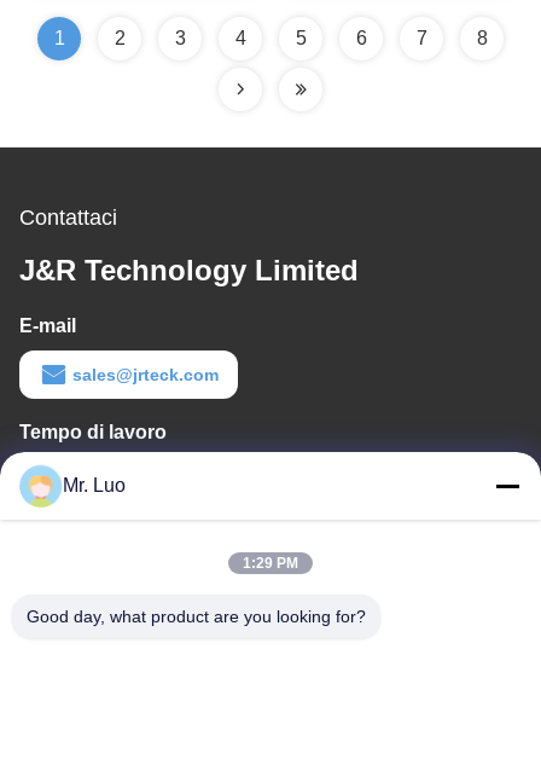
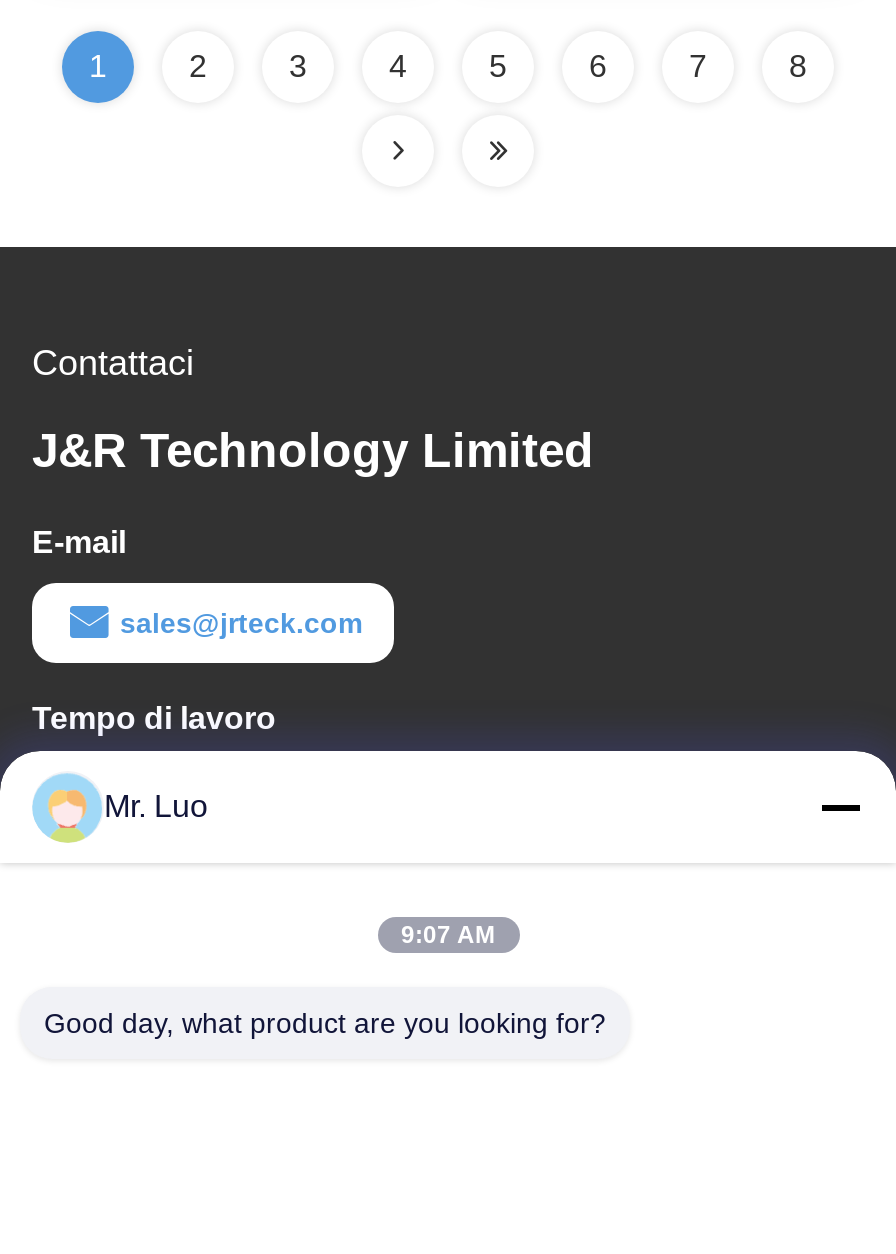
[243,555,298,572] 1:29 PM -> [401,921,495,949] 9:07 AM

